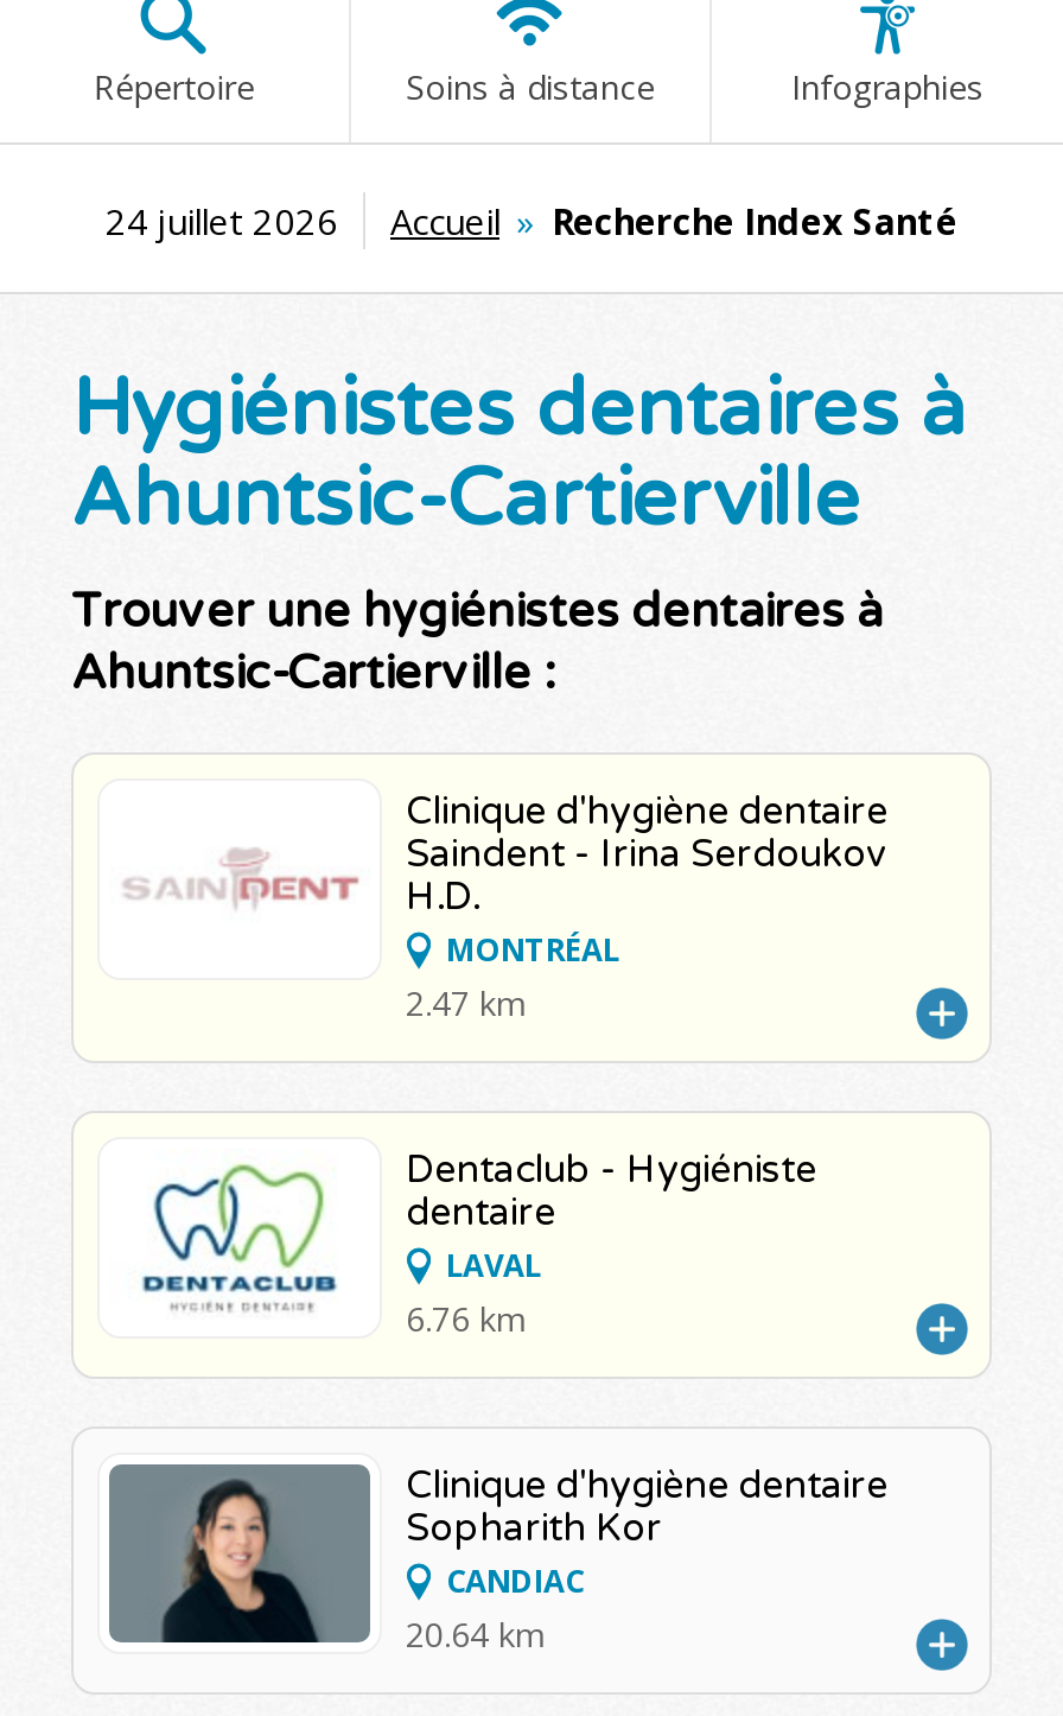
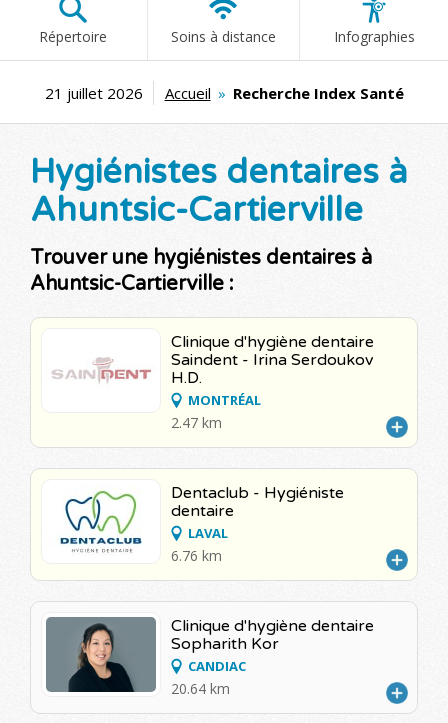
[106,196,957,244] 24 juillet 2026 Accueil » Recherche Index Santé -> [44,83,403,103] 21 juillet 2026 Accueil » Recherche Index Santé

